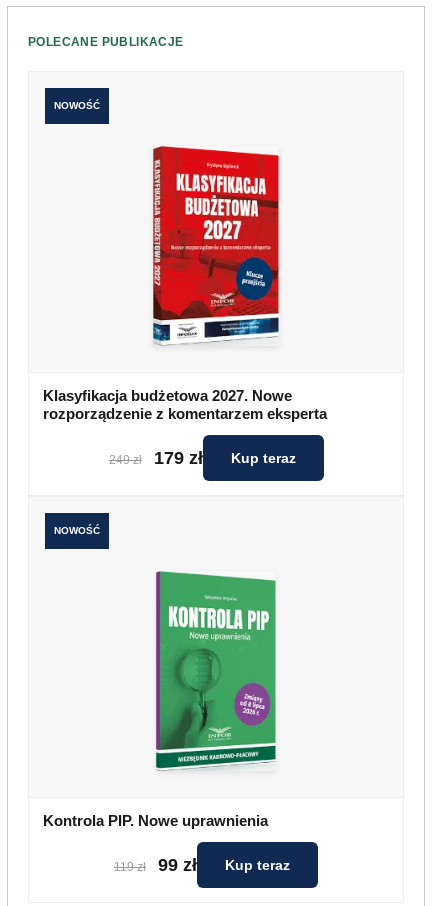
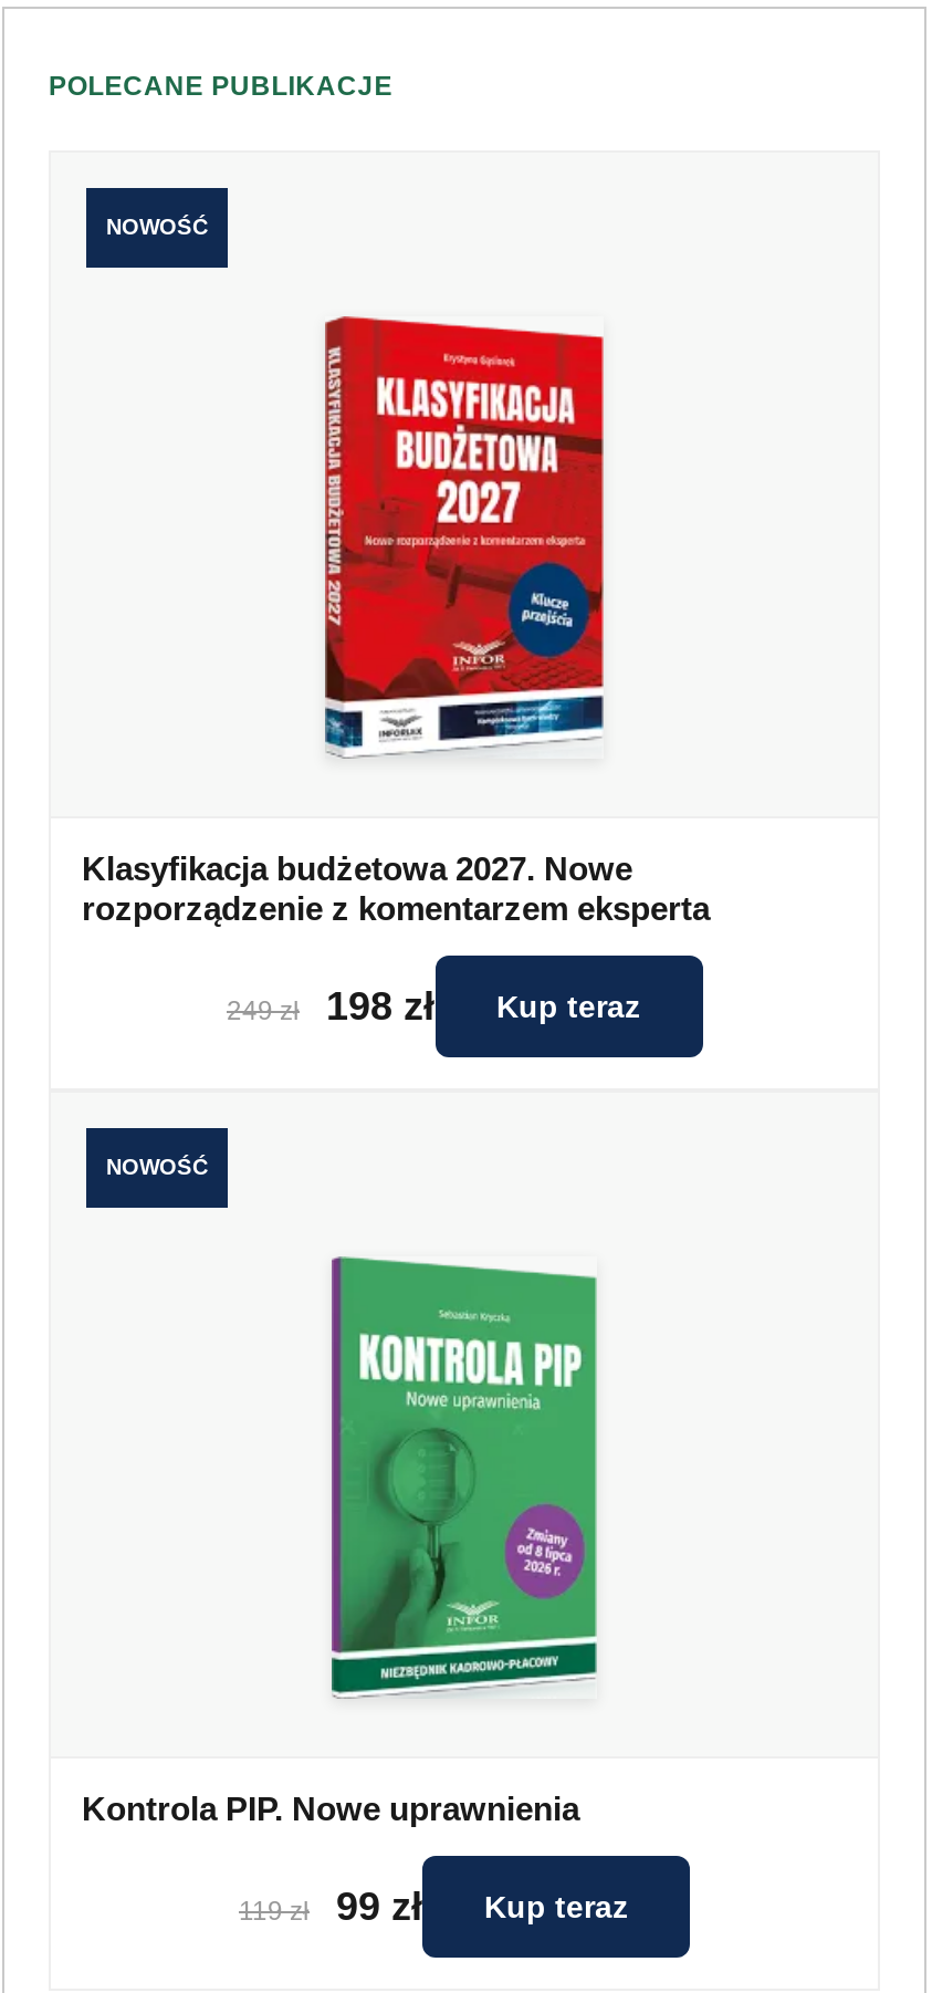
[153,448,202,468] 179 zł -> [326,983,434,1028] 198 zł

